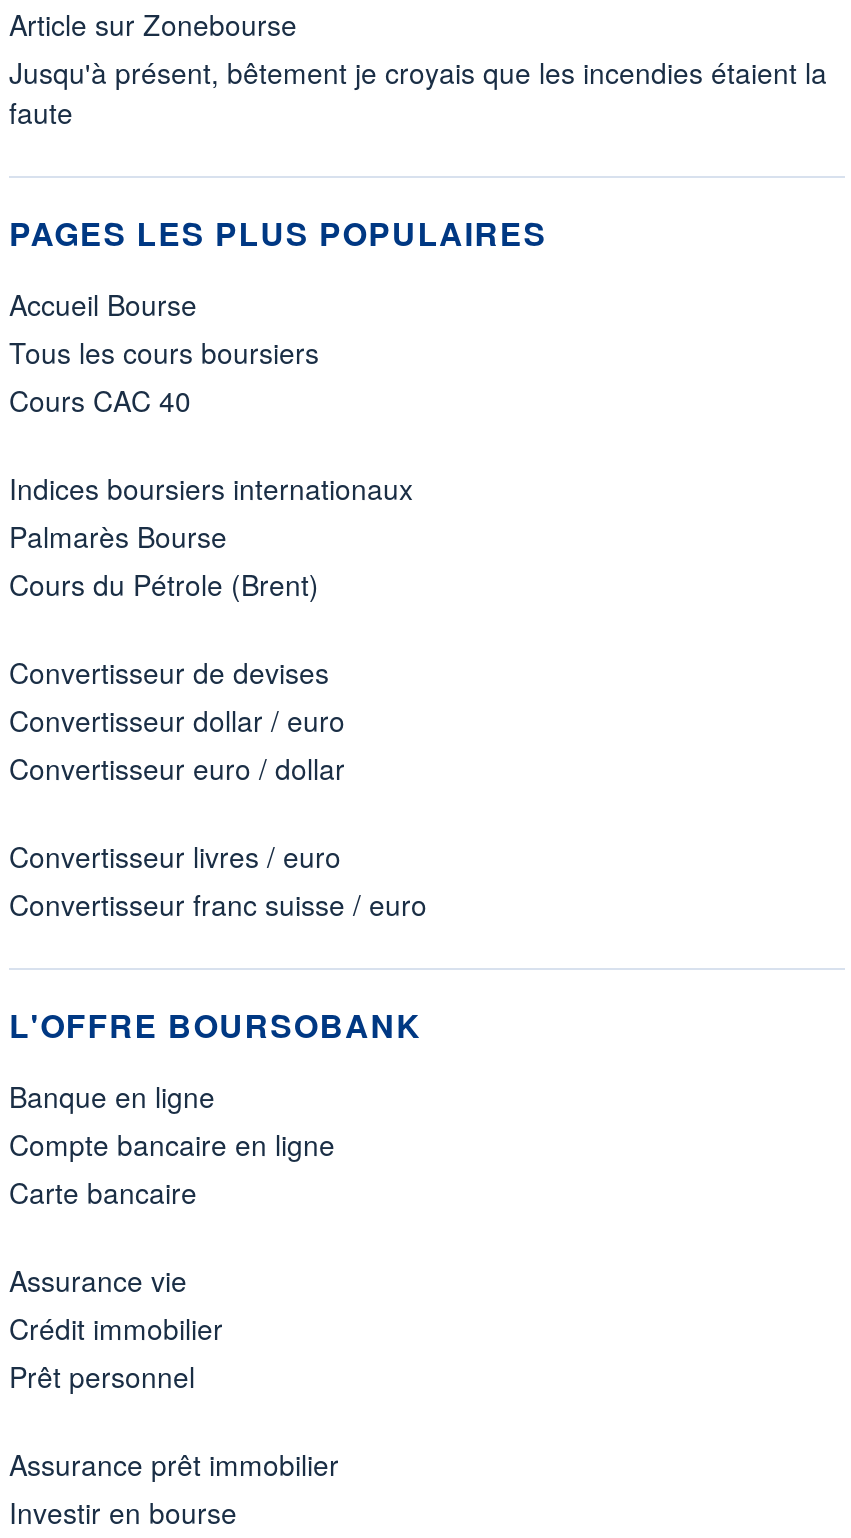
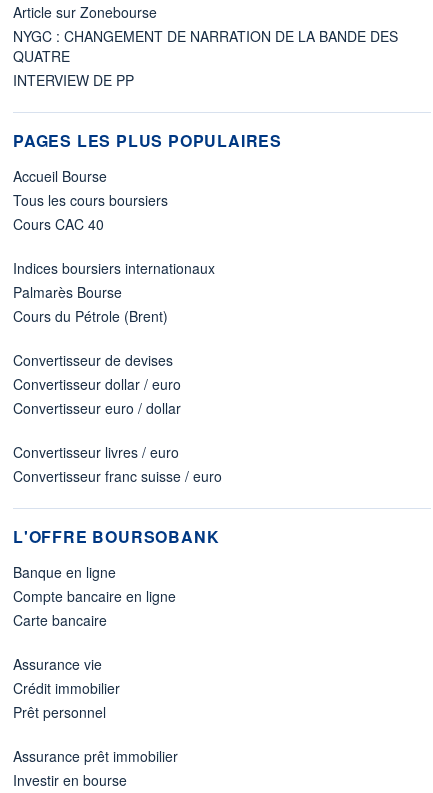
[9,52,827,132] Jusqu'à présent, bêtement je croyais que les incendies étaient la | faute -> [13,26,398,90] NYGC : CHANGEMENT DE NARRATION DE LA BANDE DES | QUATRE | INTERVIEW DE PP

